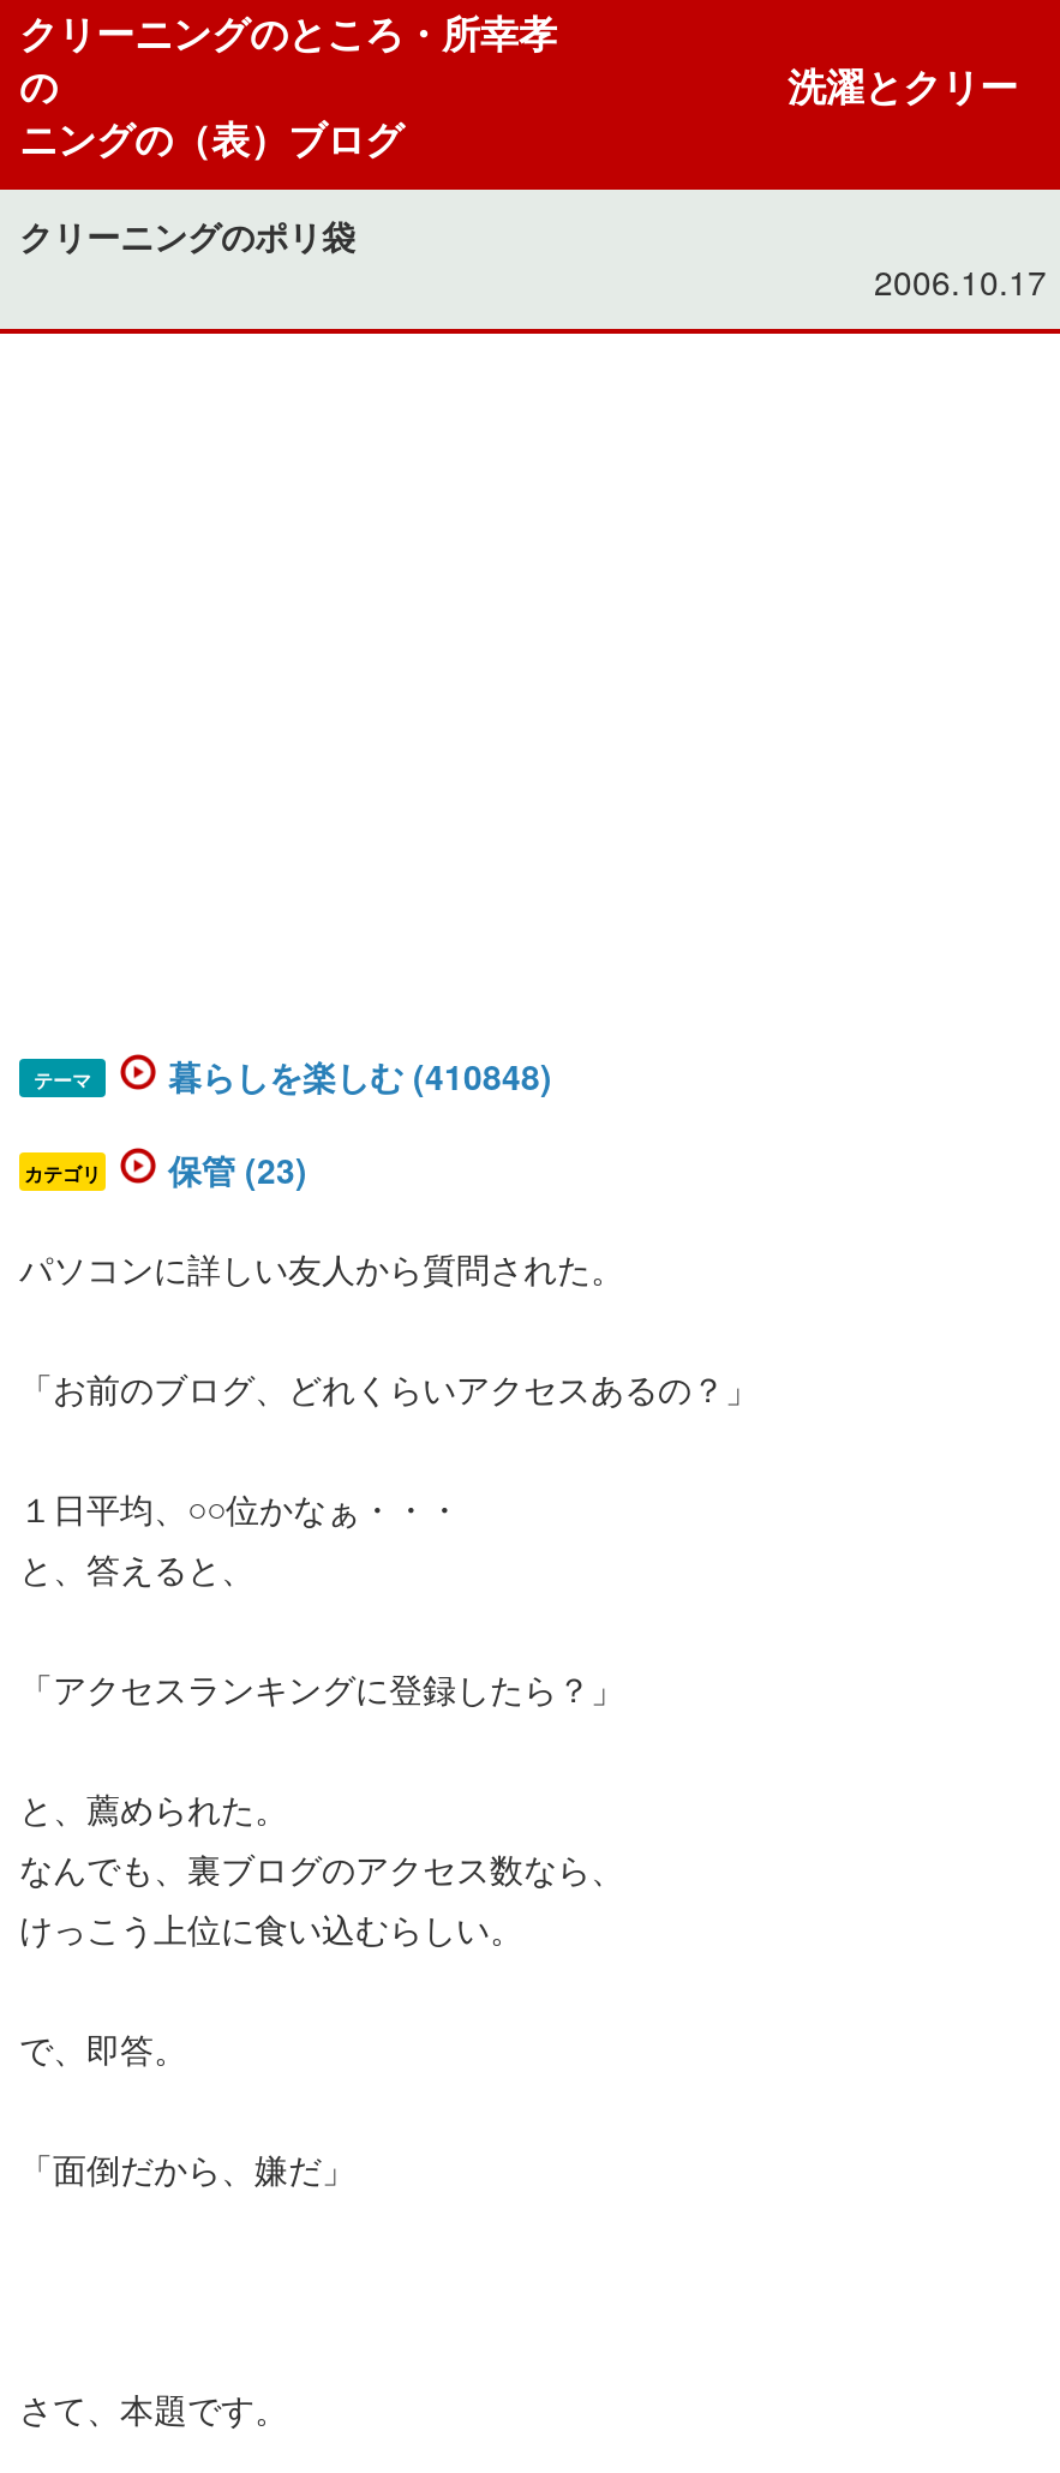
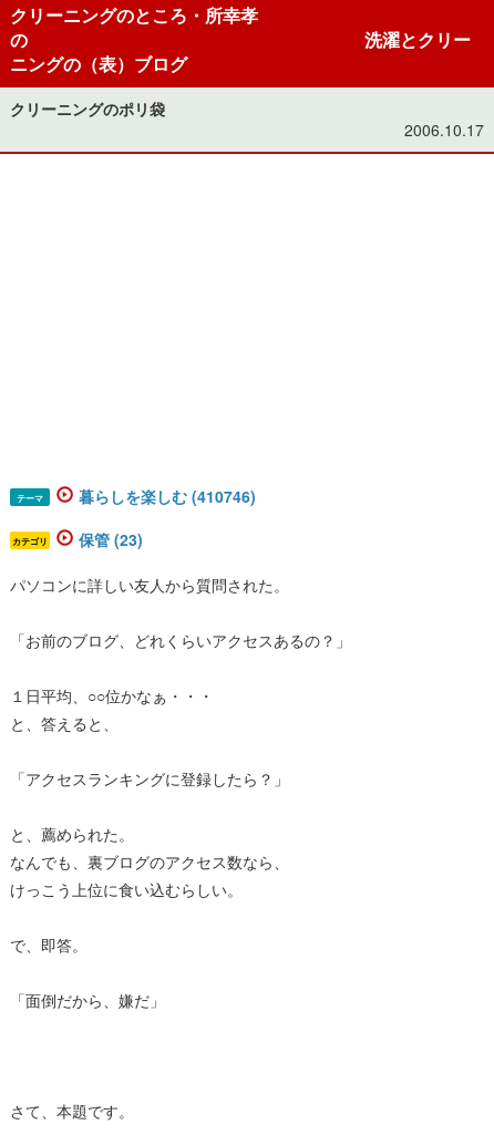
[168,1051,552,1099] 暮らしを楽しむ (410848) -> [79,485,256,507] 暮らしを楽しむ (410746)

